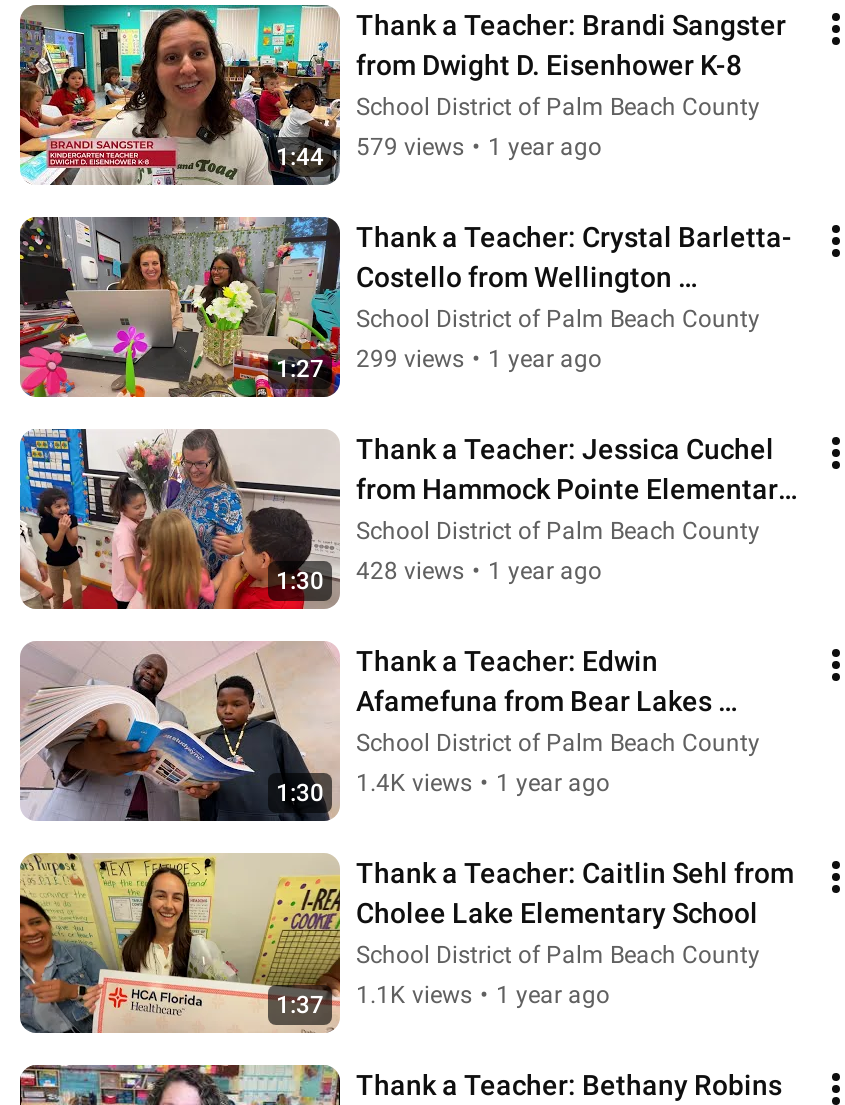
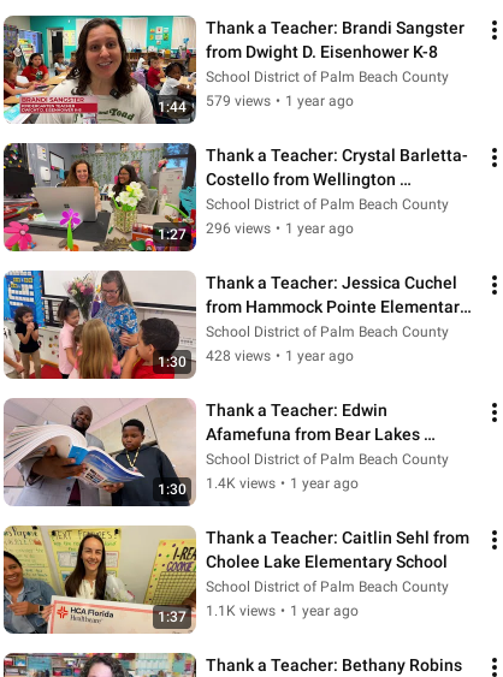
[356,345,602,373] 299 views • 1 year ago -> [206,220,354,237] 296 views • 1 year ago

